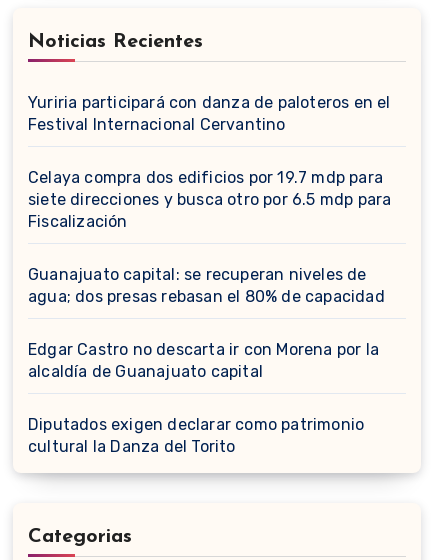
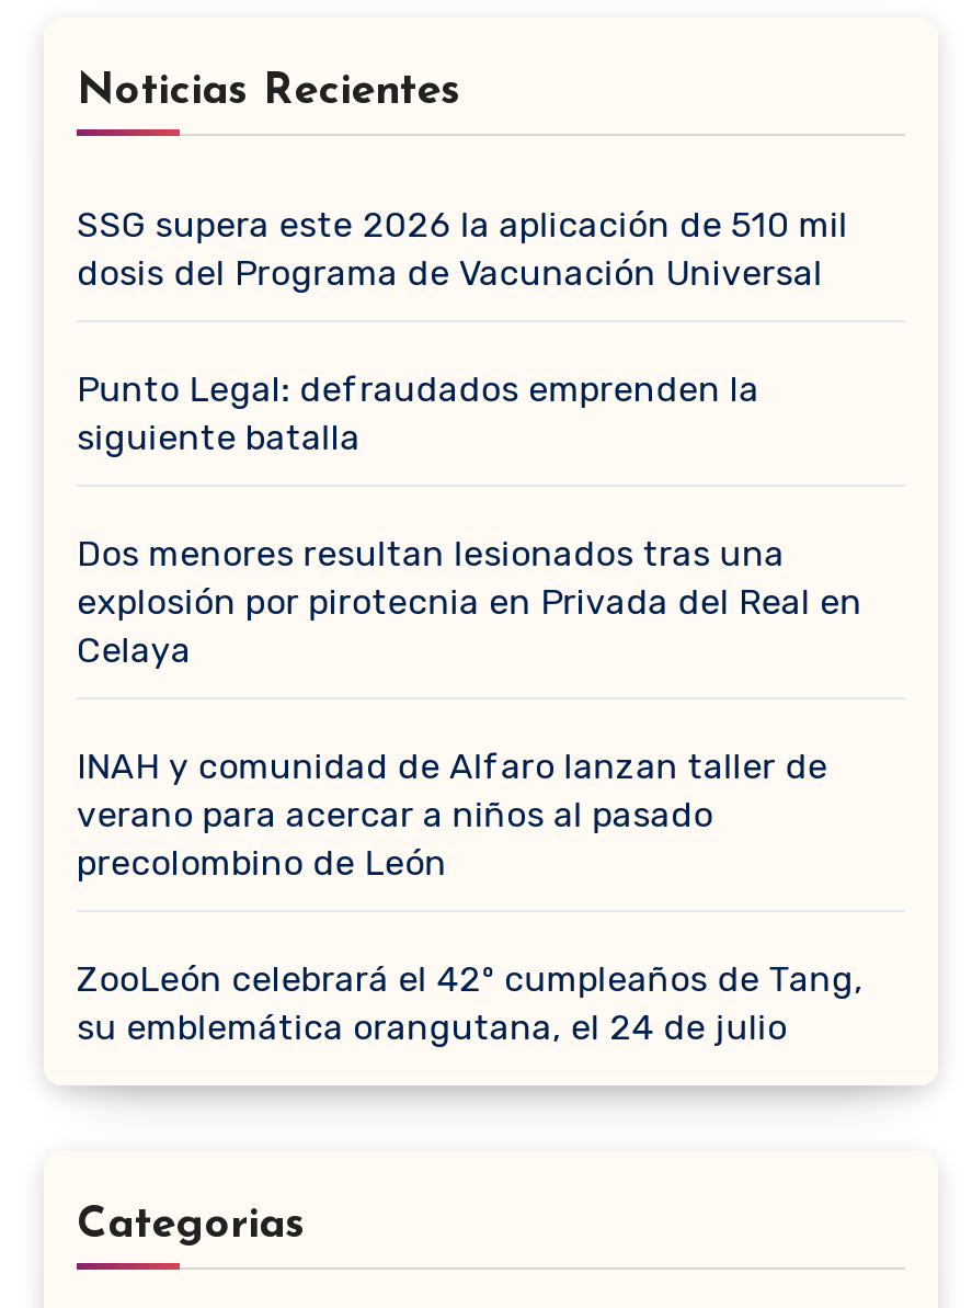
[28,93,391,134] Yuriria participará con danza de paloteros en el | Festival Internacional Cervantino -> [77,205,848,295] SSG supera este 2026 la aplicación de 510 mil | dosis del Programa de Vacunación Universal
[28,168,391,231] Celaya compra dos edificios por 19.7 mdp para | siete direcciones y busca otro por 6.5 mdp para | Fiscalización -> [77,369,759,459] Punto Legal: defraudados emprenden la | siguiente batalla
[28,265,385,306] Guanajuato capital: se recuperan niveles de | agua; dos presas rebasan el 80% de capacidad -> [77,534,862,672] Dos menores resultan lesionados tras una | explosión por pirotecnia en Privada del Real en | Celaya
[28,340,379,381] Edgar Castro no descarta ir con Morena por la | alcaldía de Guanajuato capital -> [77,746,828,885] INAH y comunidad de Alfaro lanzan taller de | verano para acercar a niños al pasado | precolombino de León
[28,415,364,456] Diputados exigen declarar como patrimonio | cultural la Danza del Torito -> [77,959,863,1049] ZooLeón celebrará el 42º cumpleaños de Tang, | su emblemática orangutana, el 24 de julio

